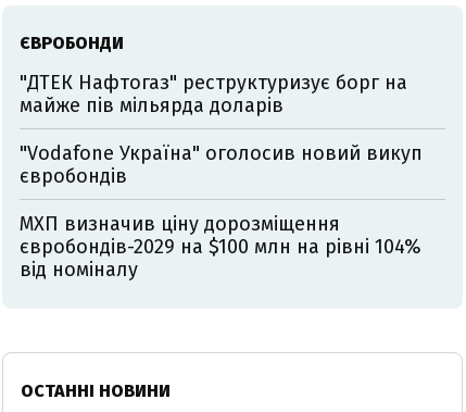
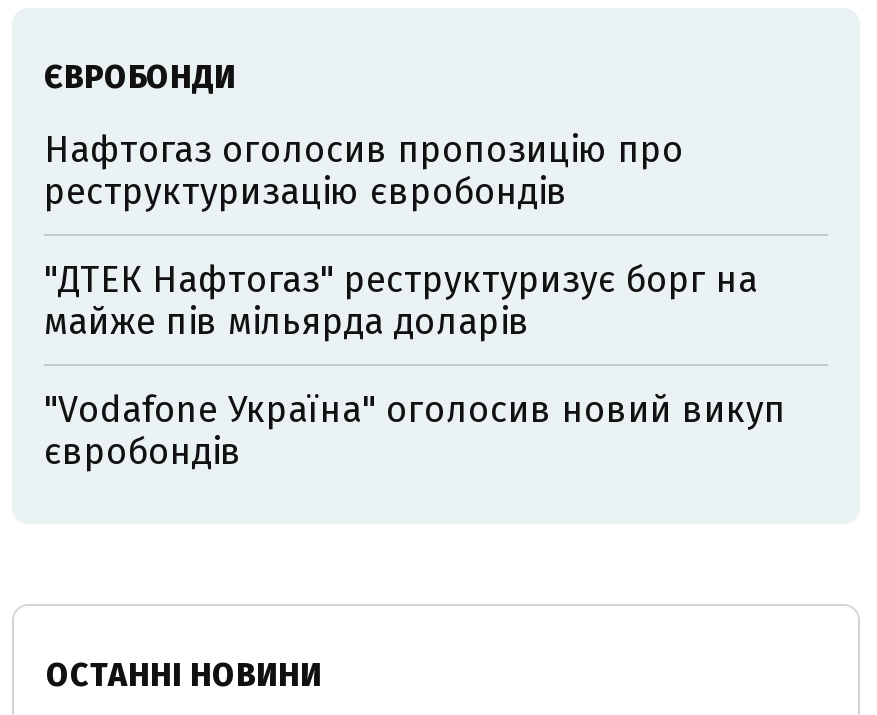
none -> [44,129,684,215] Нафтогаз оголосив пропозицію про | реструктуризацію євробондів
moved [20,71,423,188] -> [44,259,786,475]: "ДТЕК Нафтогаз" реструктуризує борг на | майже пів мільярда доларів | "Vodafone Україна" оголосив новий викуп | євробондів
[20,212,421,282] МХП визначив ціну дорозміщення | євробондів-2029 на $100 млн на рівні 104% | від номіналу -> none

